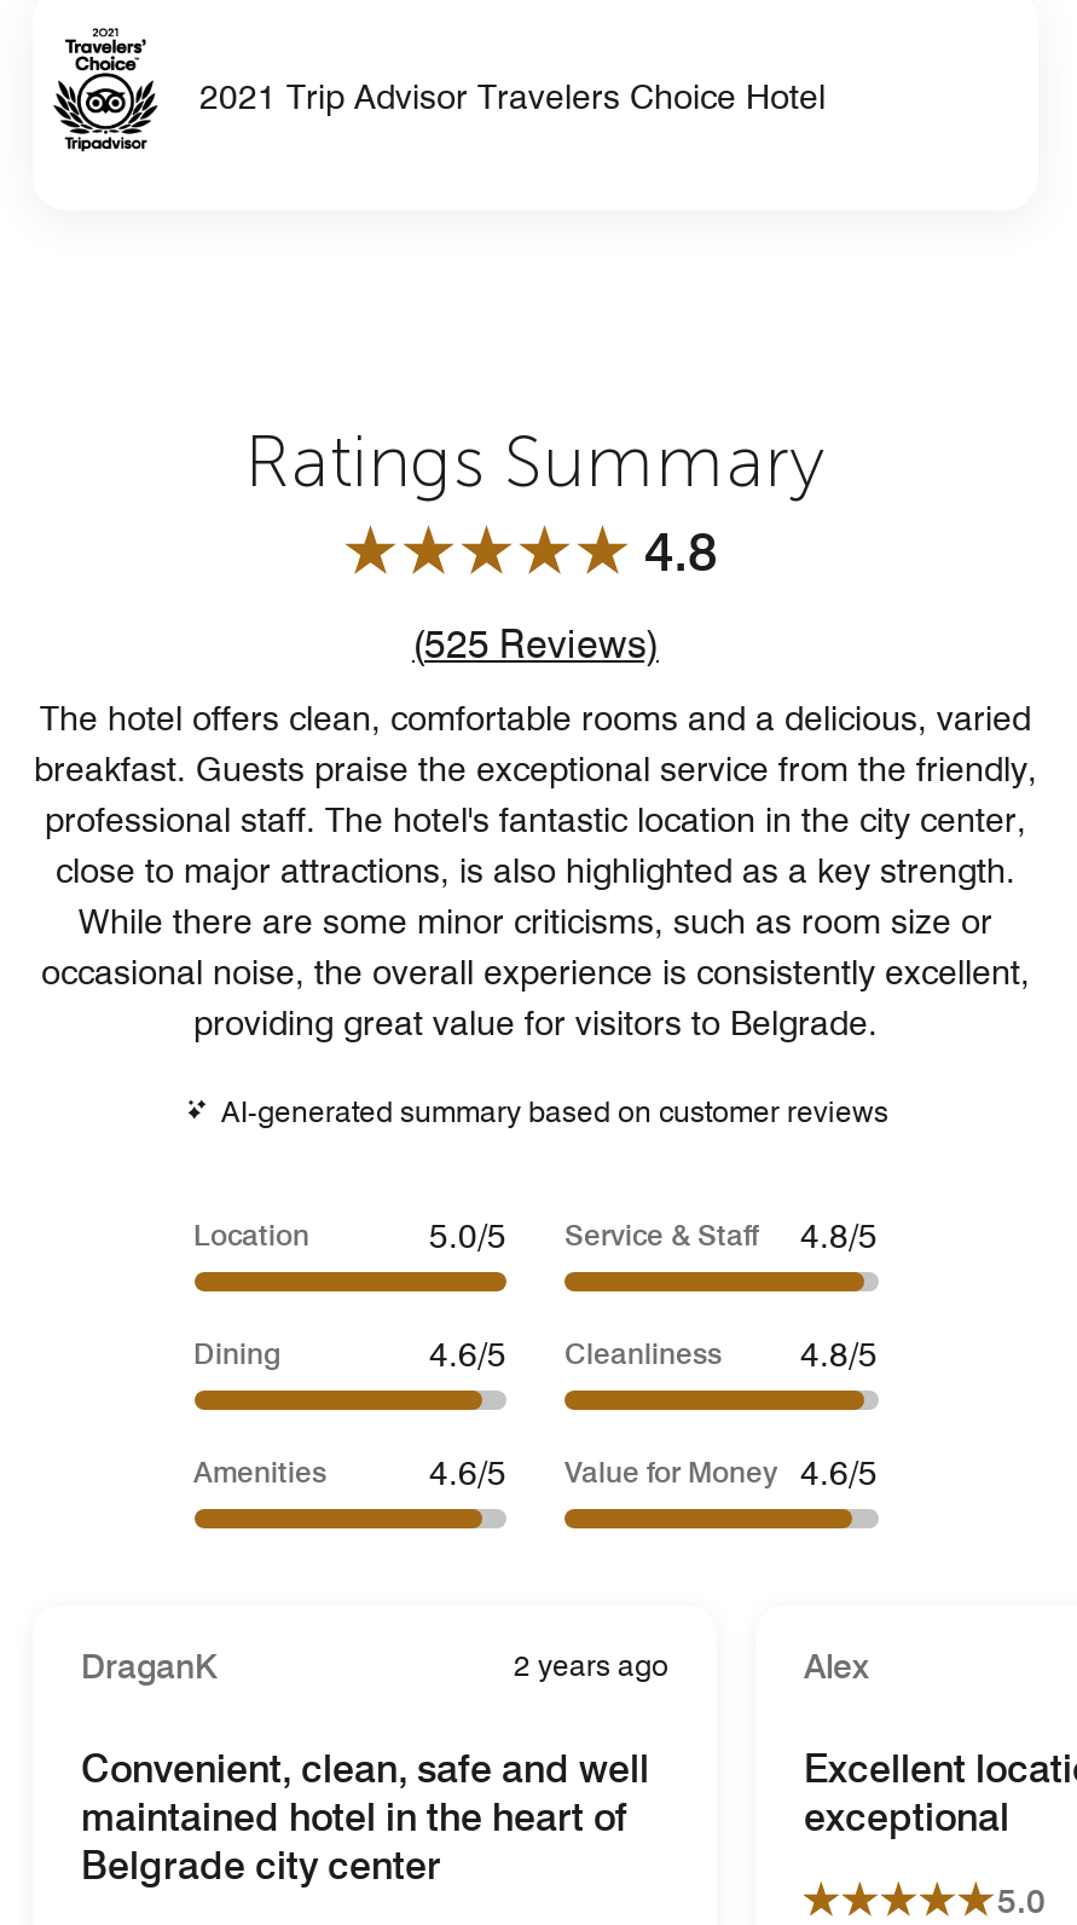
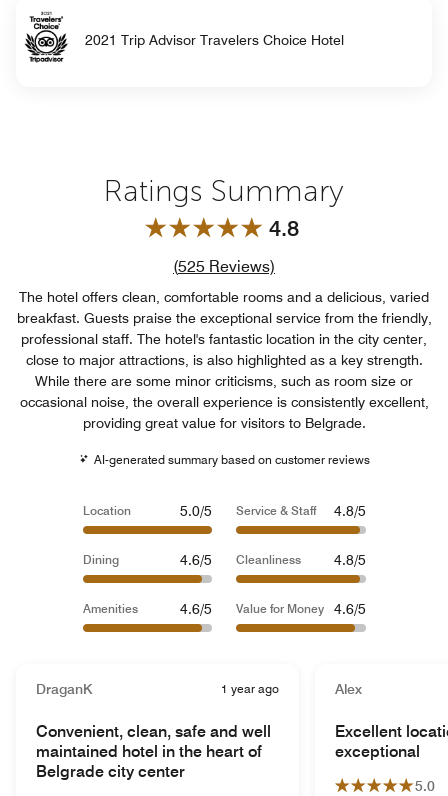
[514,1646,668,1682] 2 years ago -> [221,680,279,695] 1 year ago

